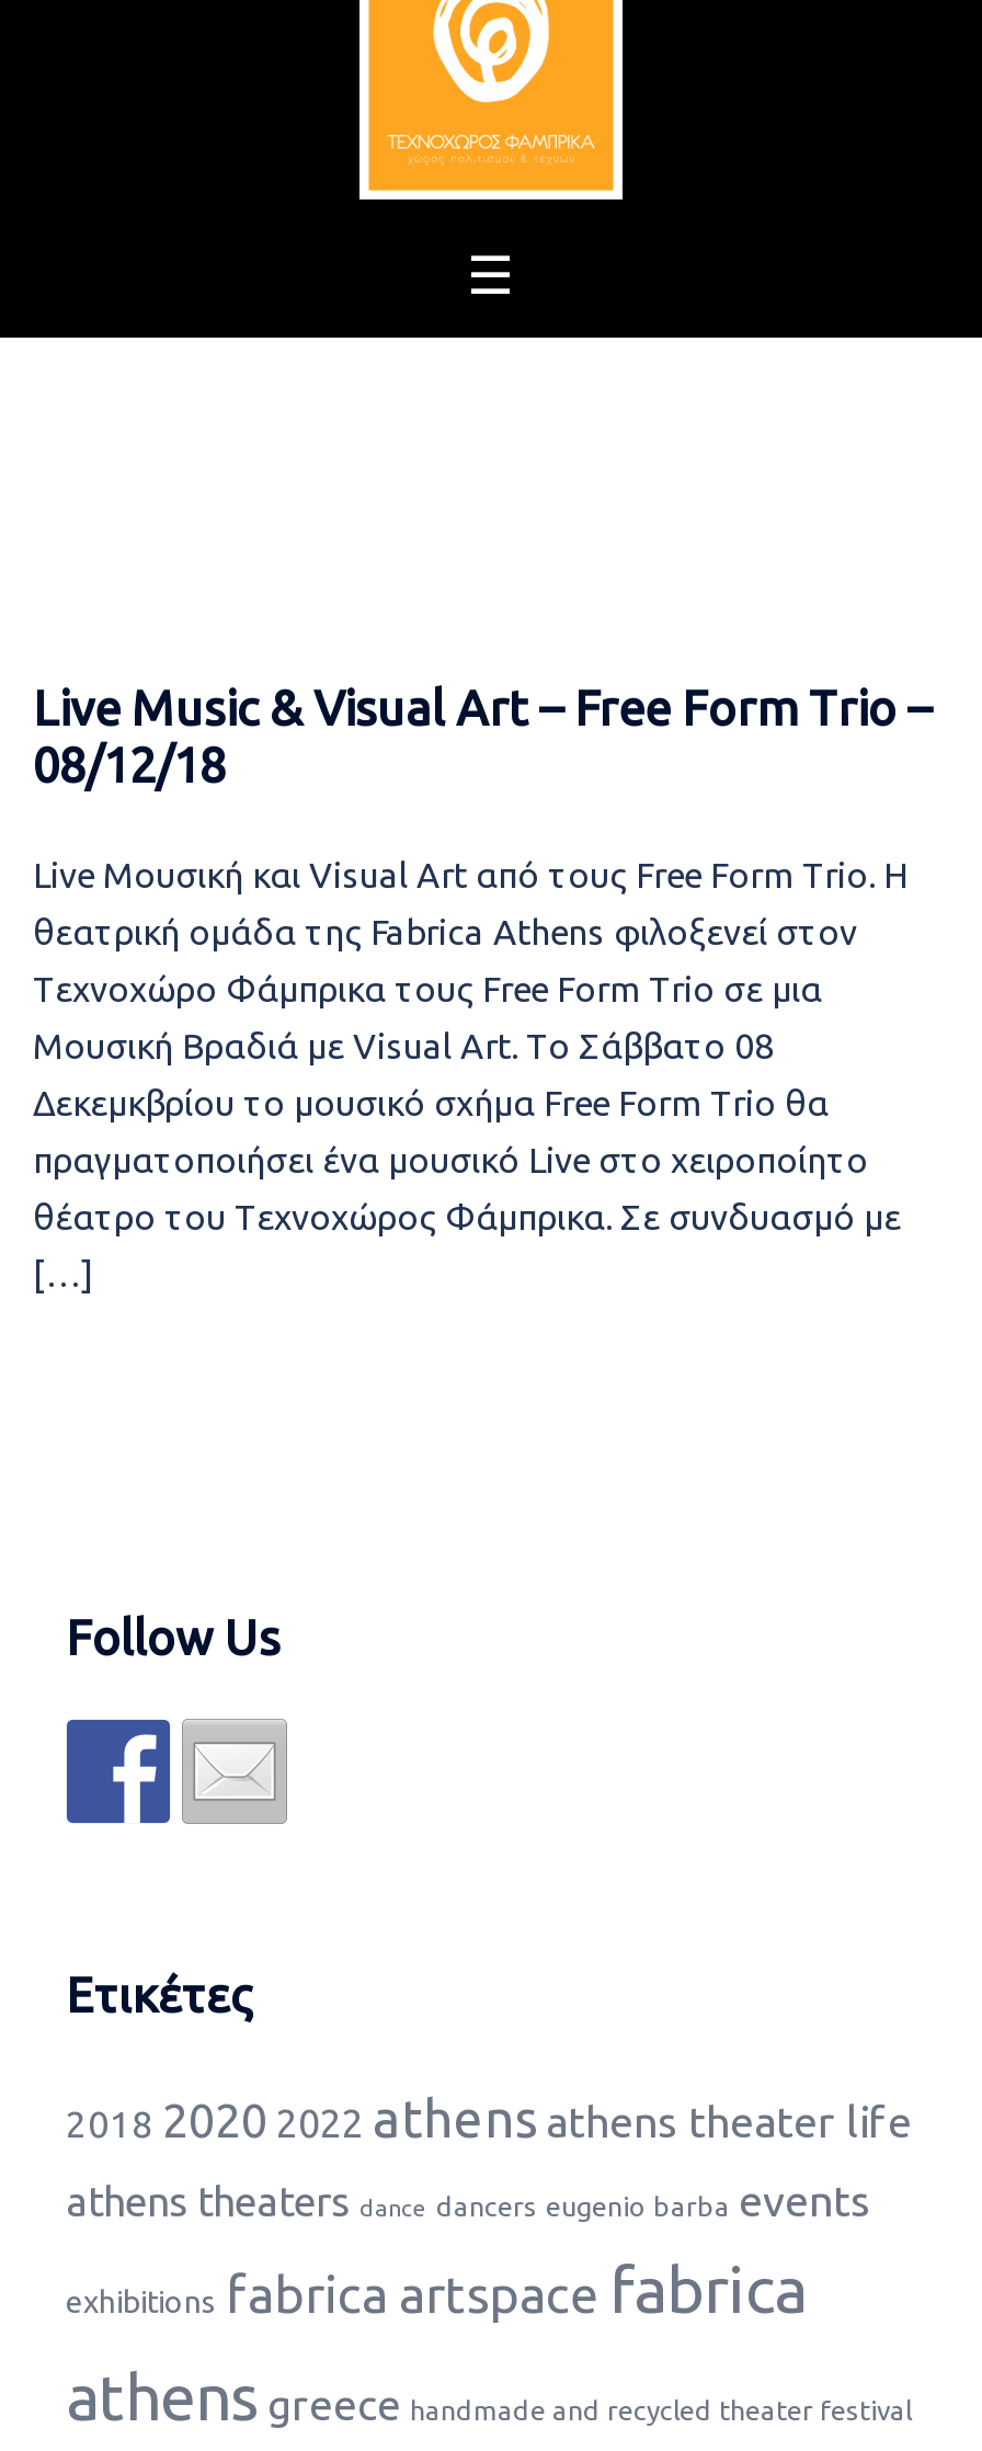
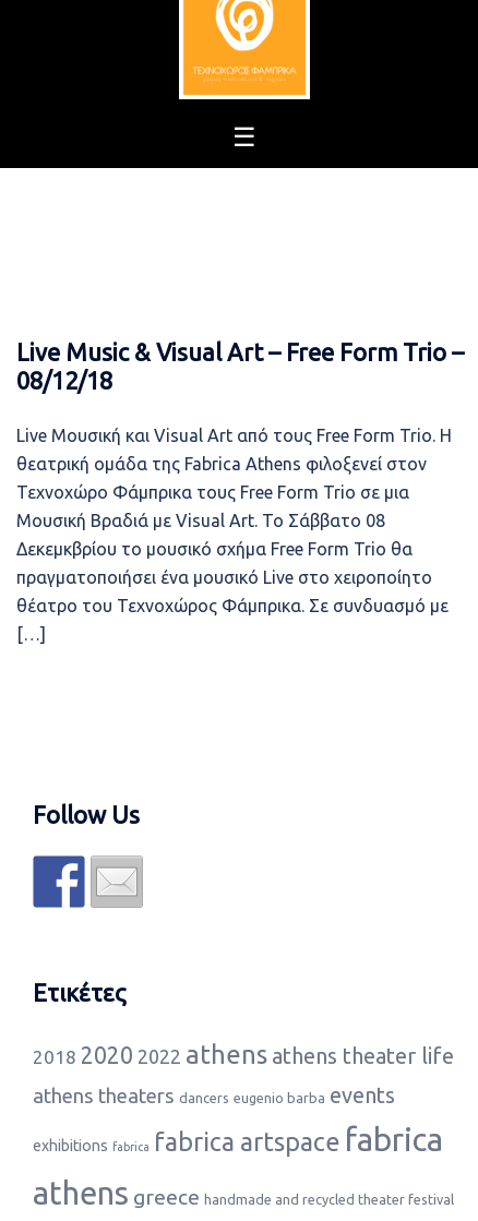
[66,2175,870,2326] athens theaters dance dancers eugenio barba events | exhibitions fabrica artspace fabrica -> [33,1082,443,1158] athens theaters dancers eugenio barba events | exhibitions fabrica fabrica artspace fabrica

